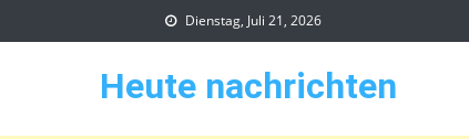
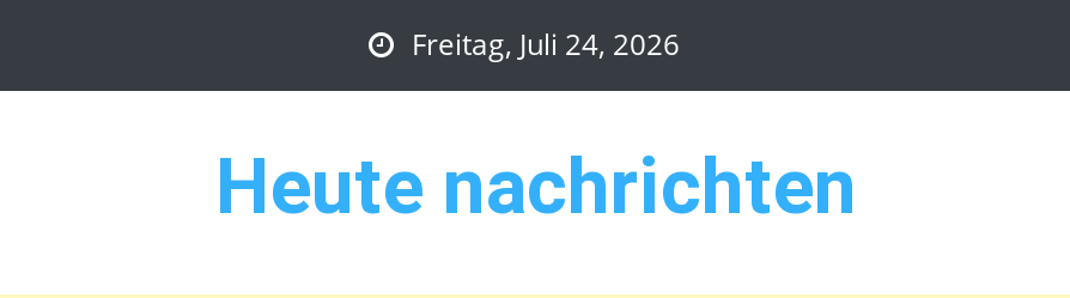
[185,11,321,30] Dienstag, Juli 21, 2026 -> [412,24,680,65] Freitag, Juli 24, 2026

